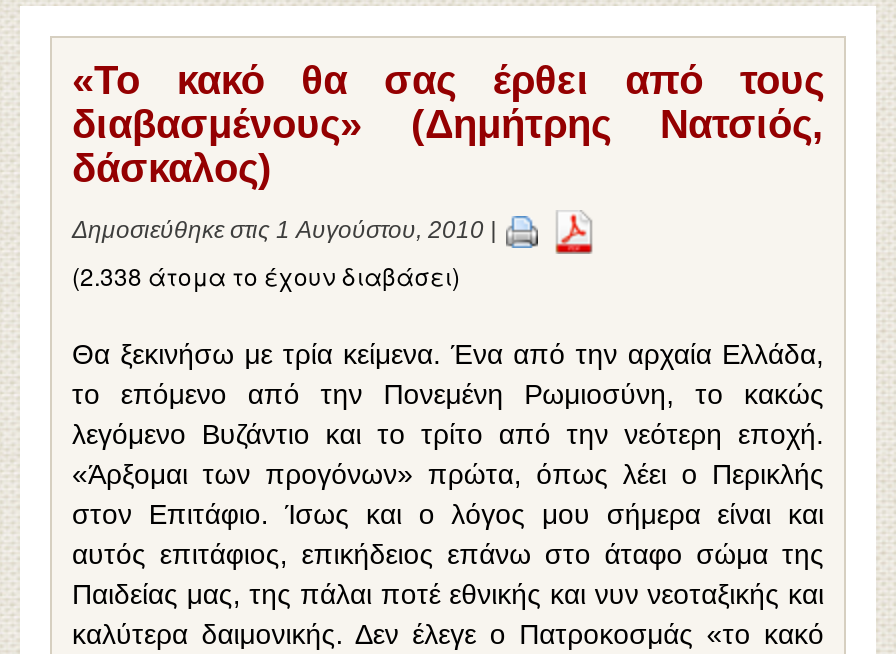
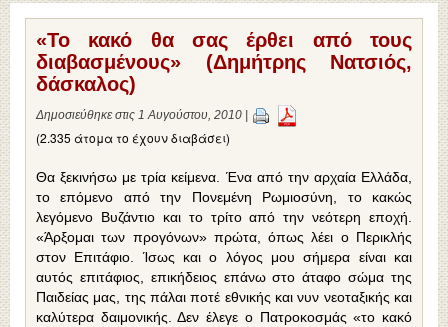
[72,258,460,292] (2.338 άτομα το έχουν διαβάσει) -> [36,129,230,146] (2.335 άτομα το έχουν διαβάσει)

